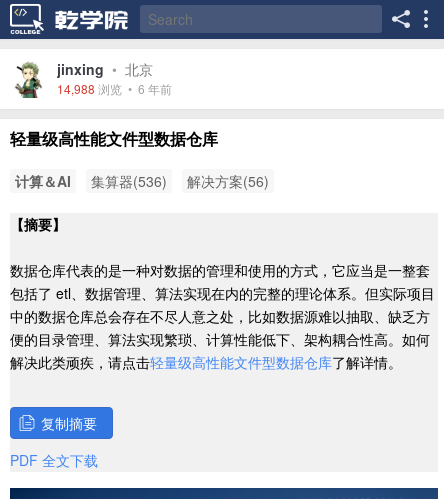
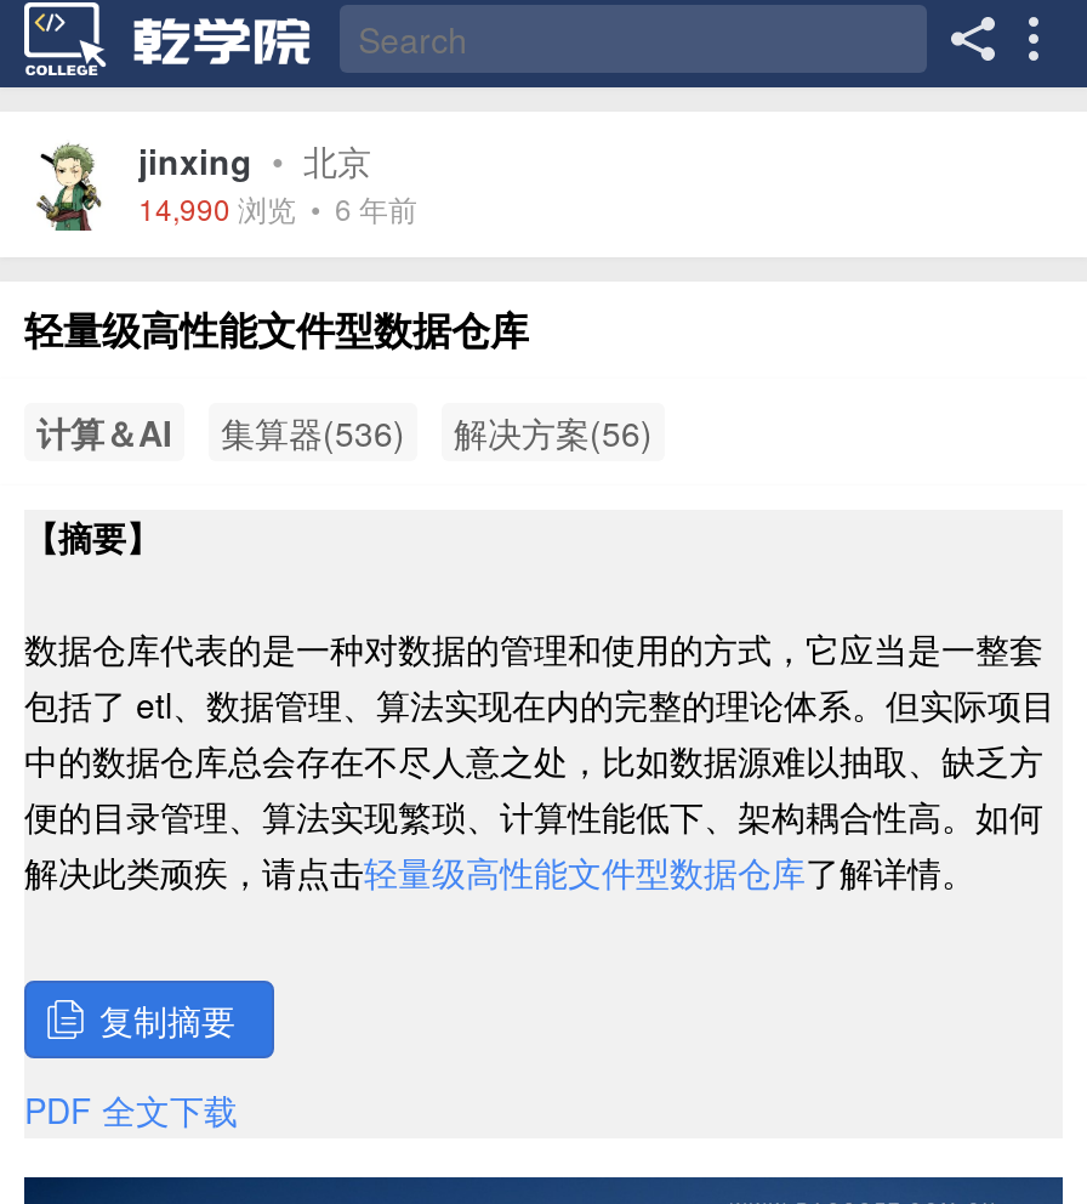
[57,80,172,97] 14,988浏览 • 6 年前 -> [138,187,417,228] 14,990浏览 • 6 年前

